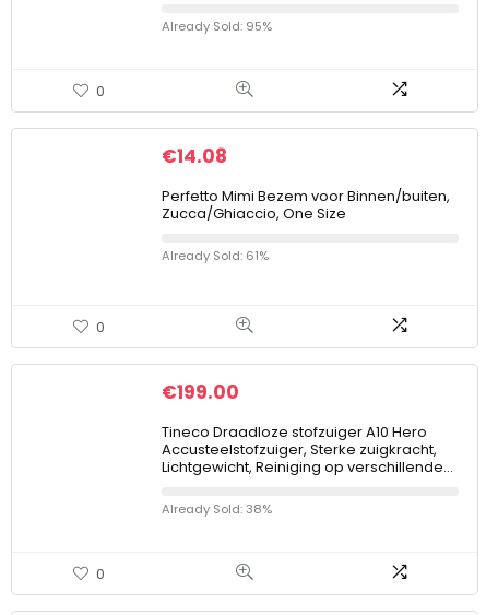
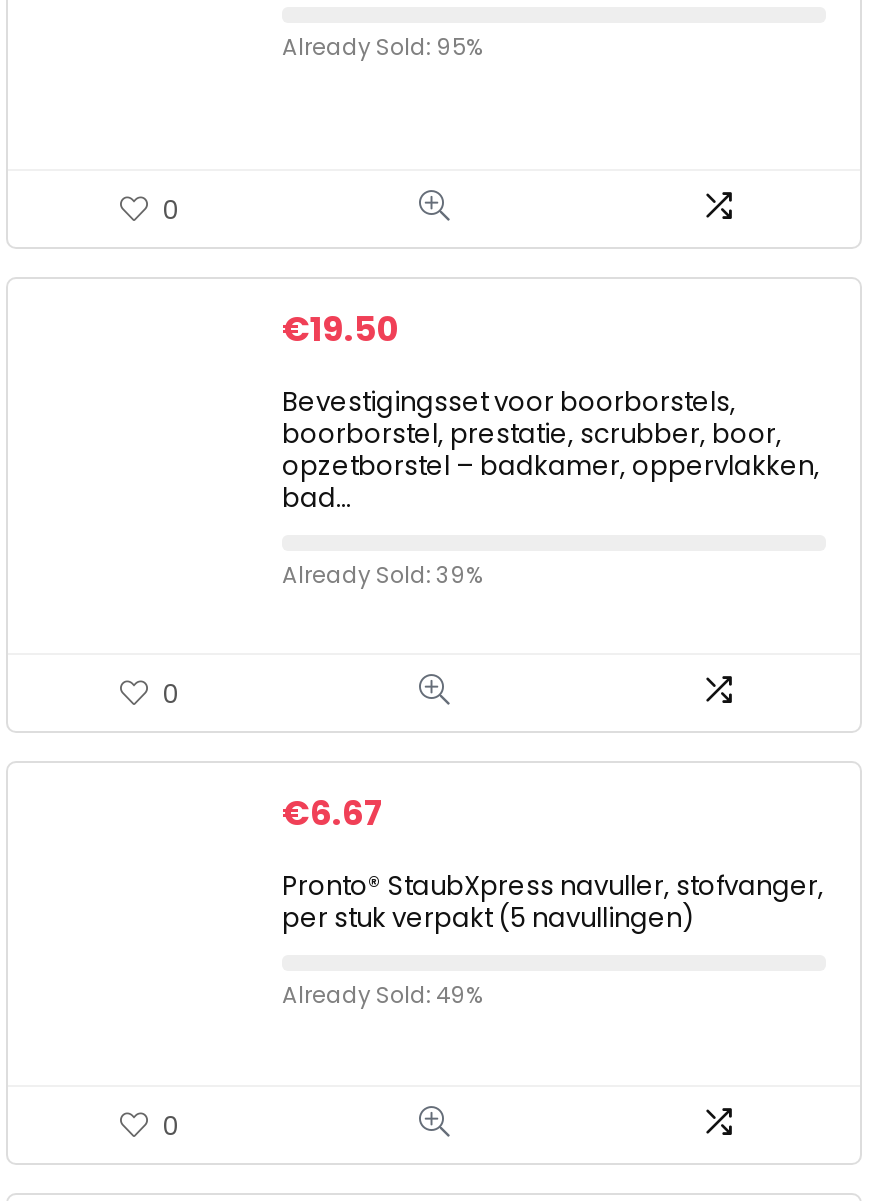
[162,143,227,169] €14.08 -> [282,305,400,353] €19.50
[162,186,450,224] Perfetto Mimi Bezem voor Binnen/buiten, | Zucca/Ghiaccio, One Size -> [282,383,820,517] Bevestigingsset voor boorborstels, | boorborstel, prestatie, scrubber, boor, | opzetborstel – badkamer, oppervlakken, | bad…
[162,247,269,264] Already Sold: 61% -> [282,559,484,591] Already Sold: 39%
[162,379,239,405] €199.00 -> [282,789,384,837] €6.67
[162,422,453,477] Tineco Draadloze stofzuiger A10 Hero | Accusteelstofzuiger, Sterke zuigkracht, | Lichtgewicht, Reiniging op verschillende… -> [282,867,824,937] Pronto® StaubXpress navuller, stofvanger, | per stuk verpakt (5 navullingen)
[162,500,272,518] Already Sold: 38% -> [282,979,484,1011] Already Sold: 49%

